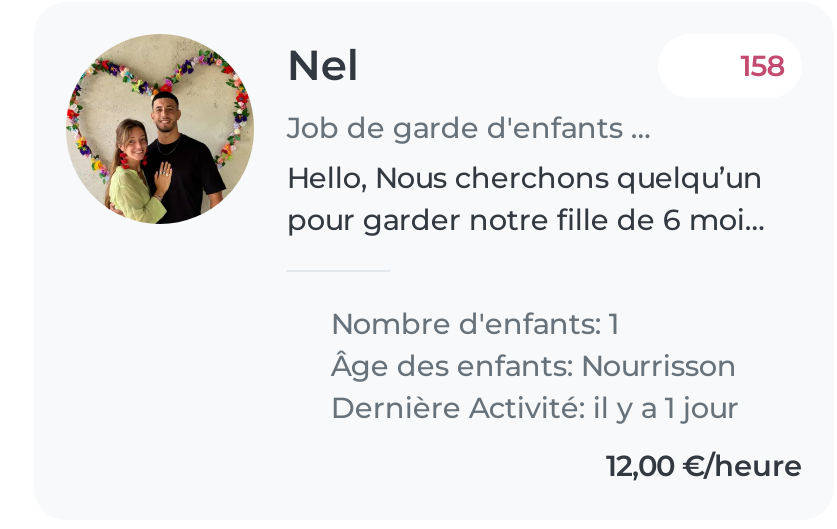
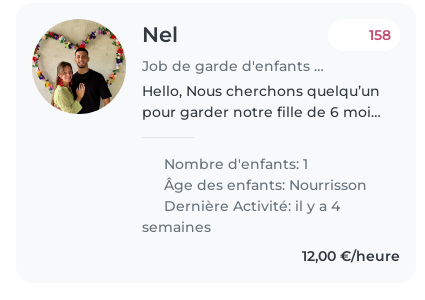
[323,390,739,426] Dernière Activité: il y a 1 jour -> [142,197,340,236] Dernière Activité: il y a 4 | semaines

